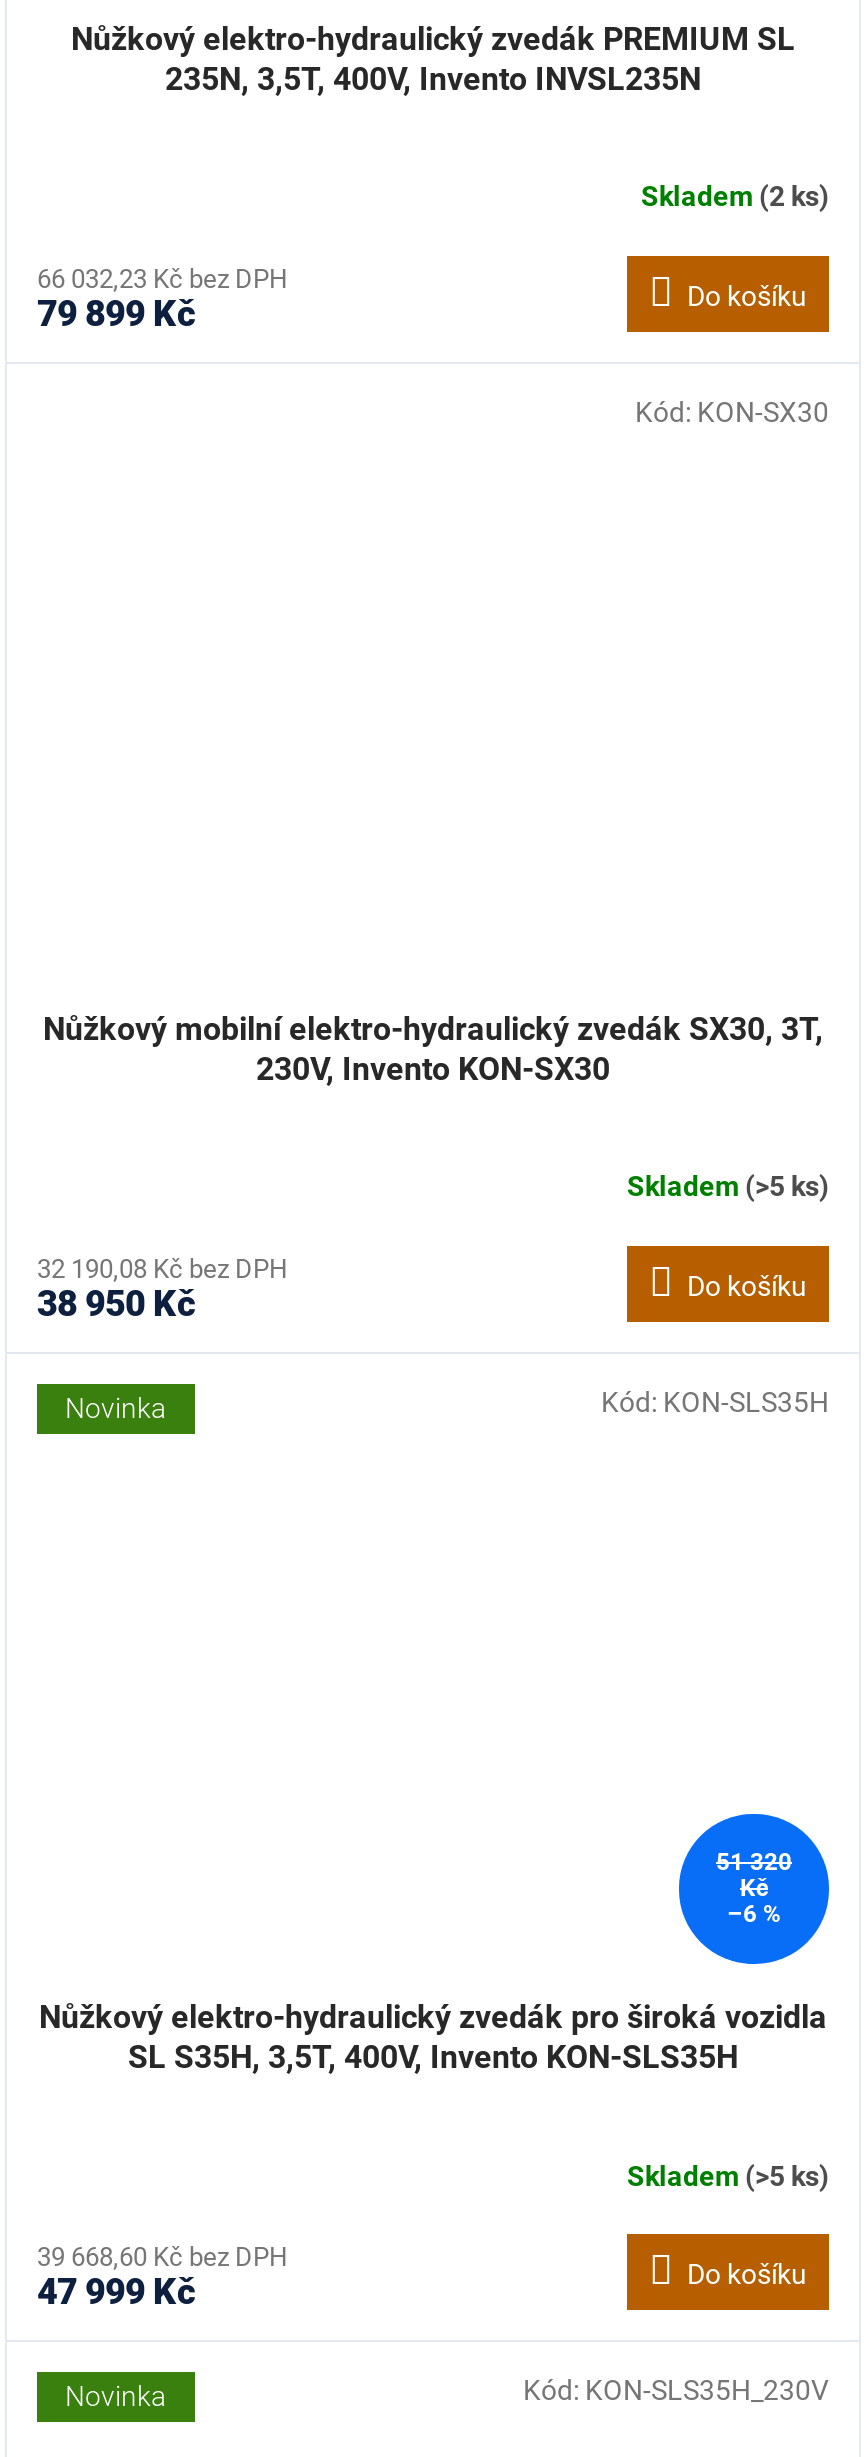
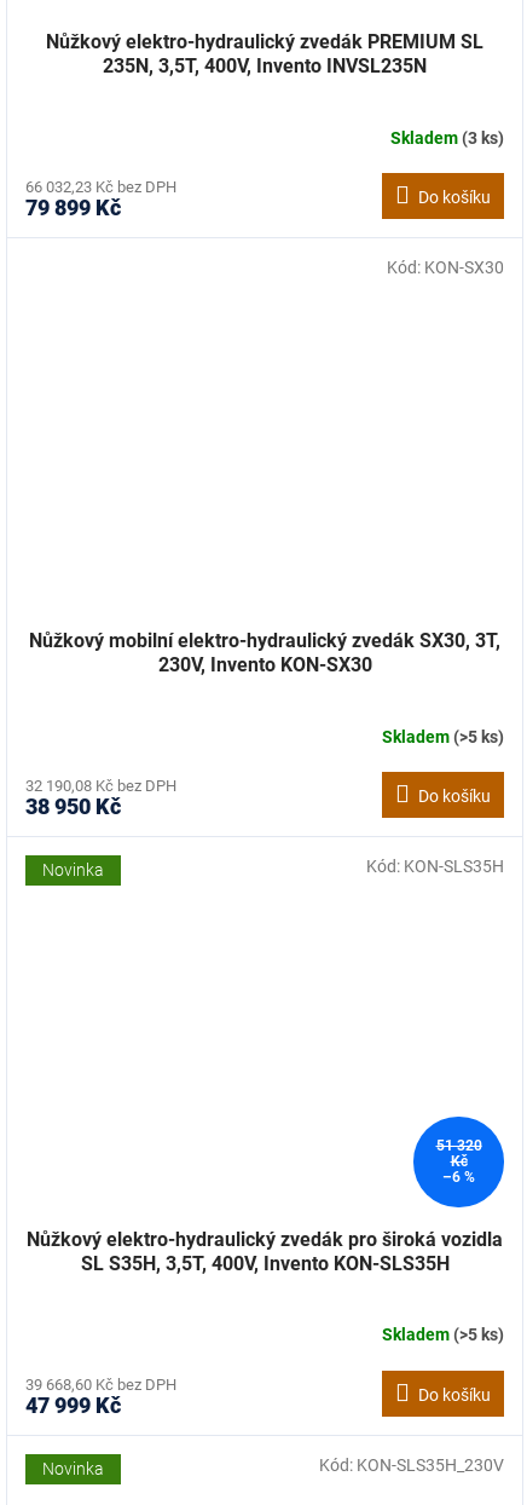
[641,181,829,213] Skladem (2 ks) -> [390,128,504,148] Skladem (3 ks)

